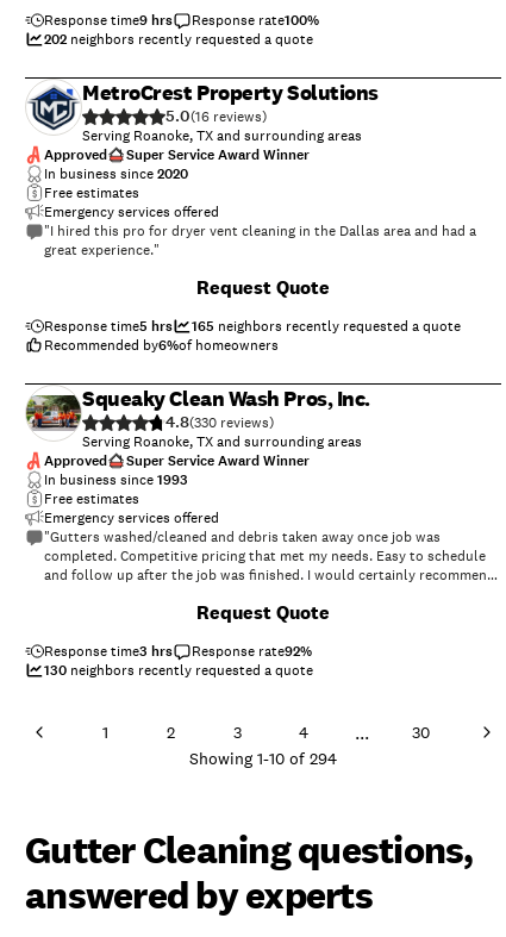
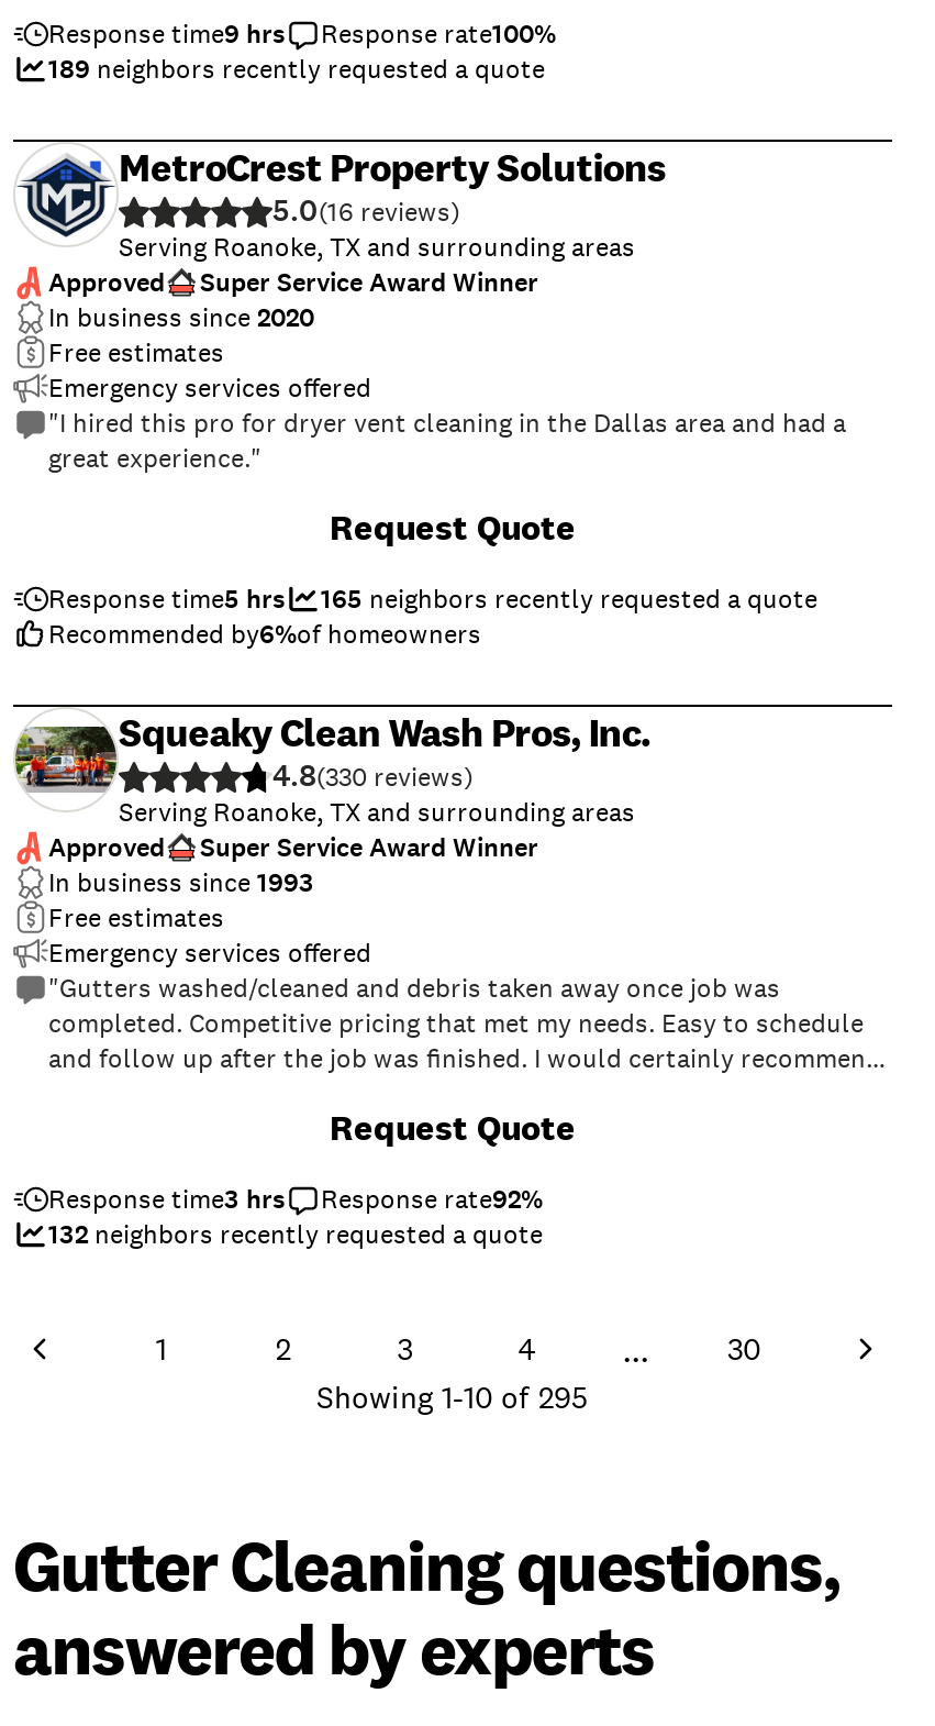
[44,30,313,49] 202 neighbors recently requested a quote -> [48,52,545,87] 189 neighbors recently requested a quote
[44,661,313,680] 130 neighbors recently requested a quote -> [48,1217,543,1252] 132 neighbors recently requested a quote
[189,748,337,769] Showing 1-10 of 294 -> [316,1378,589,1417] Showing 1-10 of 295

